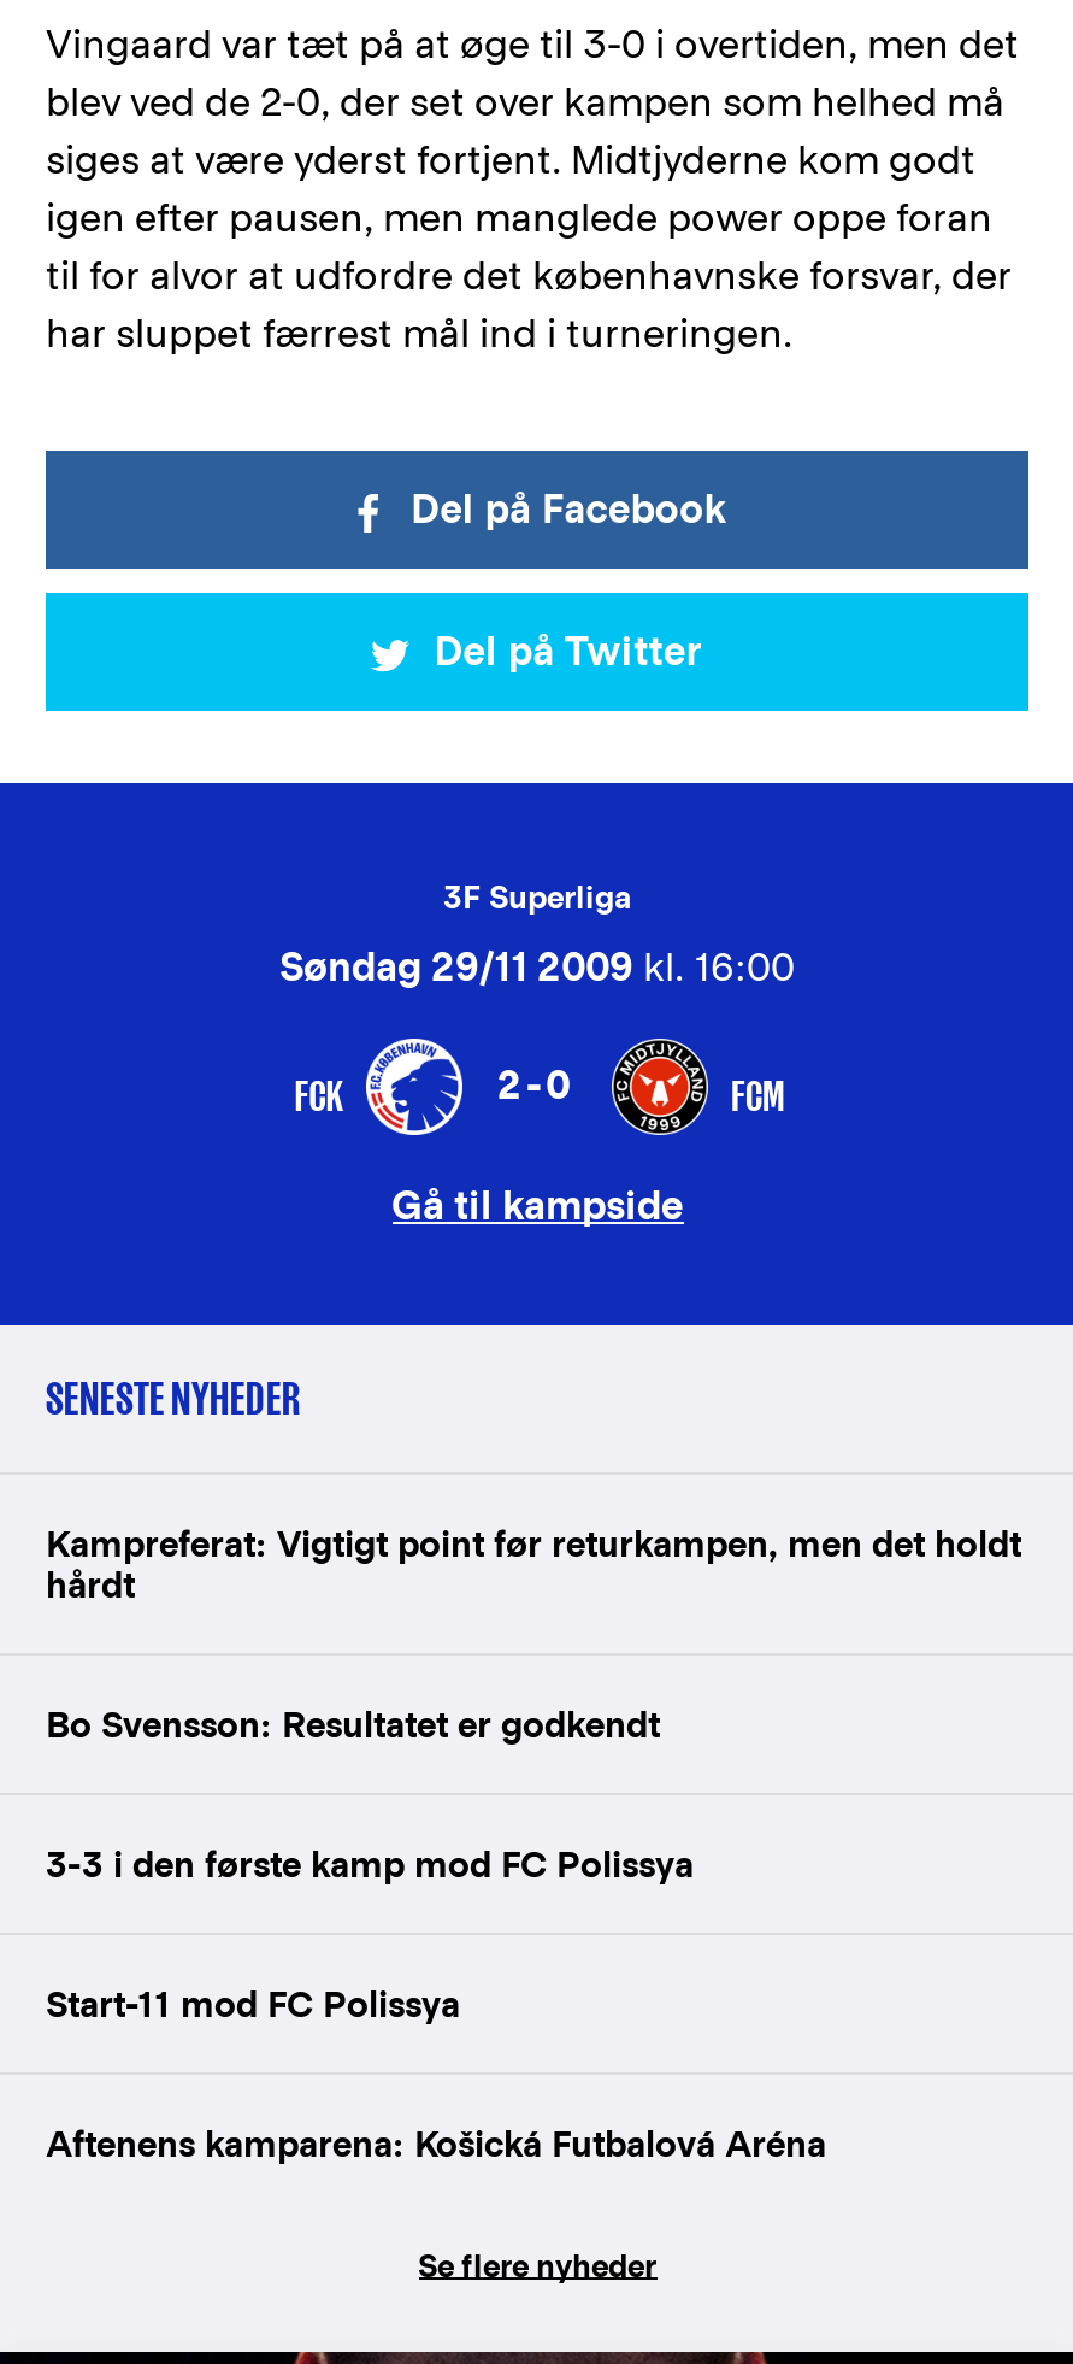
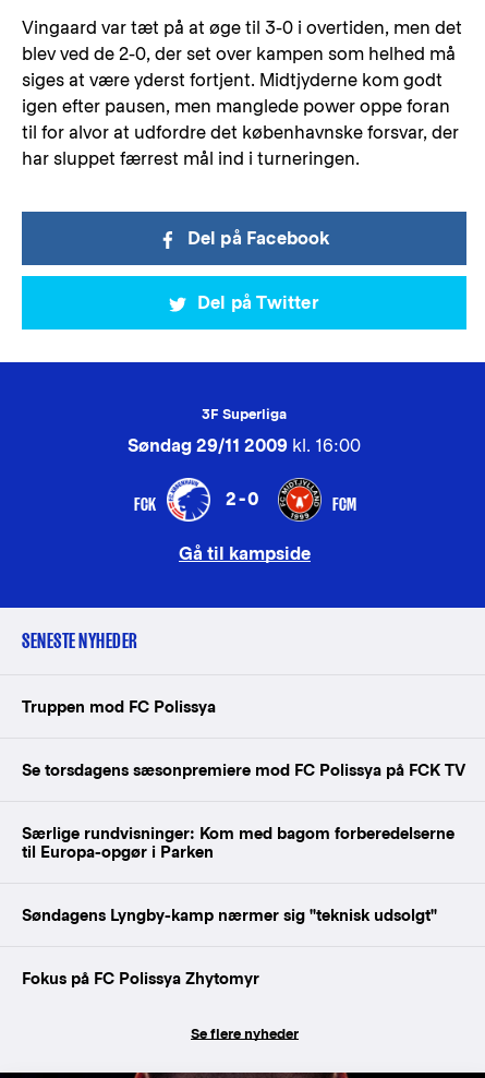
[46,1523,1021,1605] Kampreferat: Vigtigt point før returkampen, men det holdt | hårdt -> [22,697,216,716] Truppen mod FC Polissya
[46,1704,660,1745] Bo Svensson: Resultatet er godkendt -> [22,760,465,779] Se torsdagens sæsonpremiere mod FC Polissya på FCK TV
[46,1843,694,1884] 3-3 i den første kamp mod FC Polissya -> [22,824,454,861] Særlige rundvisninger: Kom med bagom forberedelserne | til Europa-opgør i Parken
[46,1983,460,2024] Start-11 mod FC Polissya -> [22,906,437,924] Søndagens Lyngby-kamp nærmer sig "teknisk udsolgt"
[46,2123,826,2164] Aftenens kamparena: Košická Futbalová Aréna -> [22,969,259,987] Fokus på FC Polissya Zhytomyr

